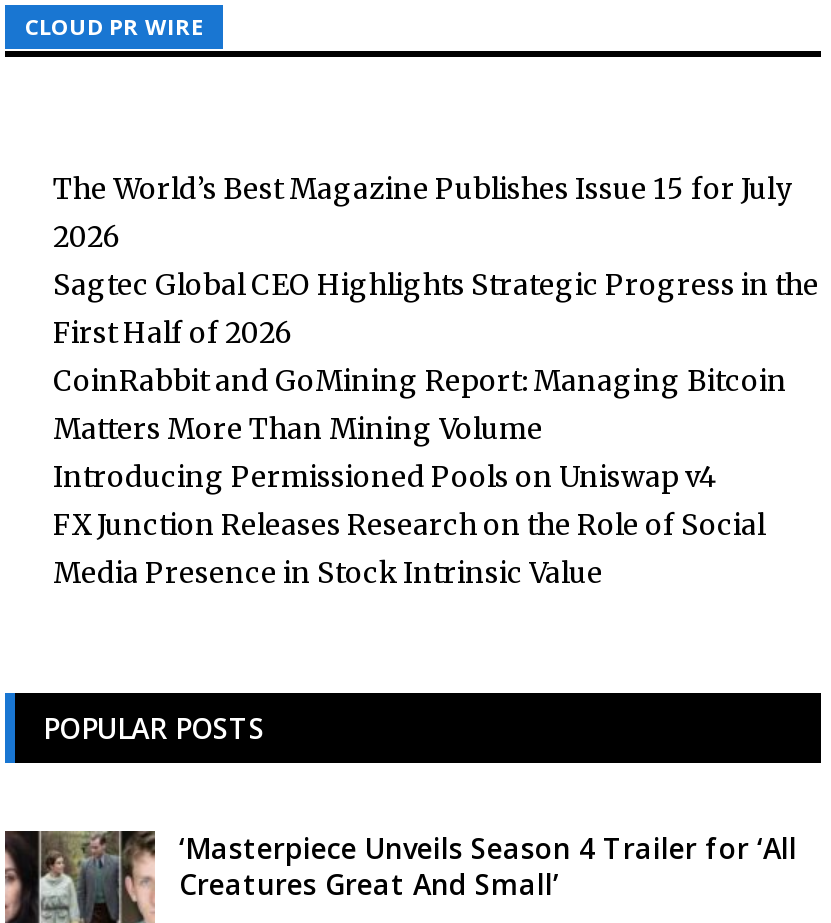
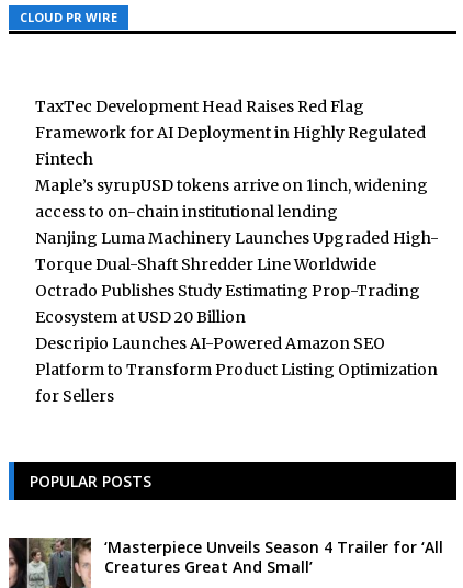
[53,171,819,591] The World’s Best Magazine Publishes Issue 15 for July | 2026 | Sagtec Global CEO Highlights Strategic Progress in the | First Half of 2026 | CoinRabbit and GoMining Report: Managing Bitcoin | Matters More Than Mining Volume | Introducing Permissioned Pools on Uniswap v4 | FX Junction Releases Research on the Role of Social | Media Presence in Stock Intrinsic Value -> [35,97,439,406] TaxTec Development Head Raises Red Flag | Framework for AI Deployment in Highly Regulated | Fintech | Maple’s syrupUSD tokens arrive on 1inch, widening | access to on-chain institutional lending | Nanjing Luma Machinery Launches Upgraded High- | Torque Dual-Shaft Shredder Line Worldwide | Octrado Publishes Study Estimating Prop-Trading | Ecosystem at USD 20 Billion | Descripio Launches AI-Powered Amazon SEO | Platform to Transform Product Listing Optimization | for Sellers

